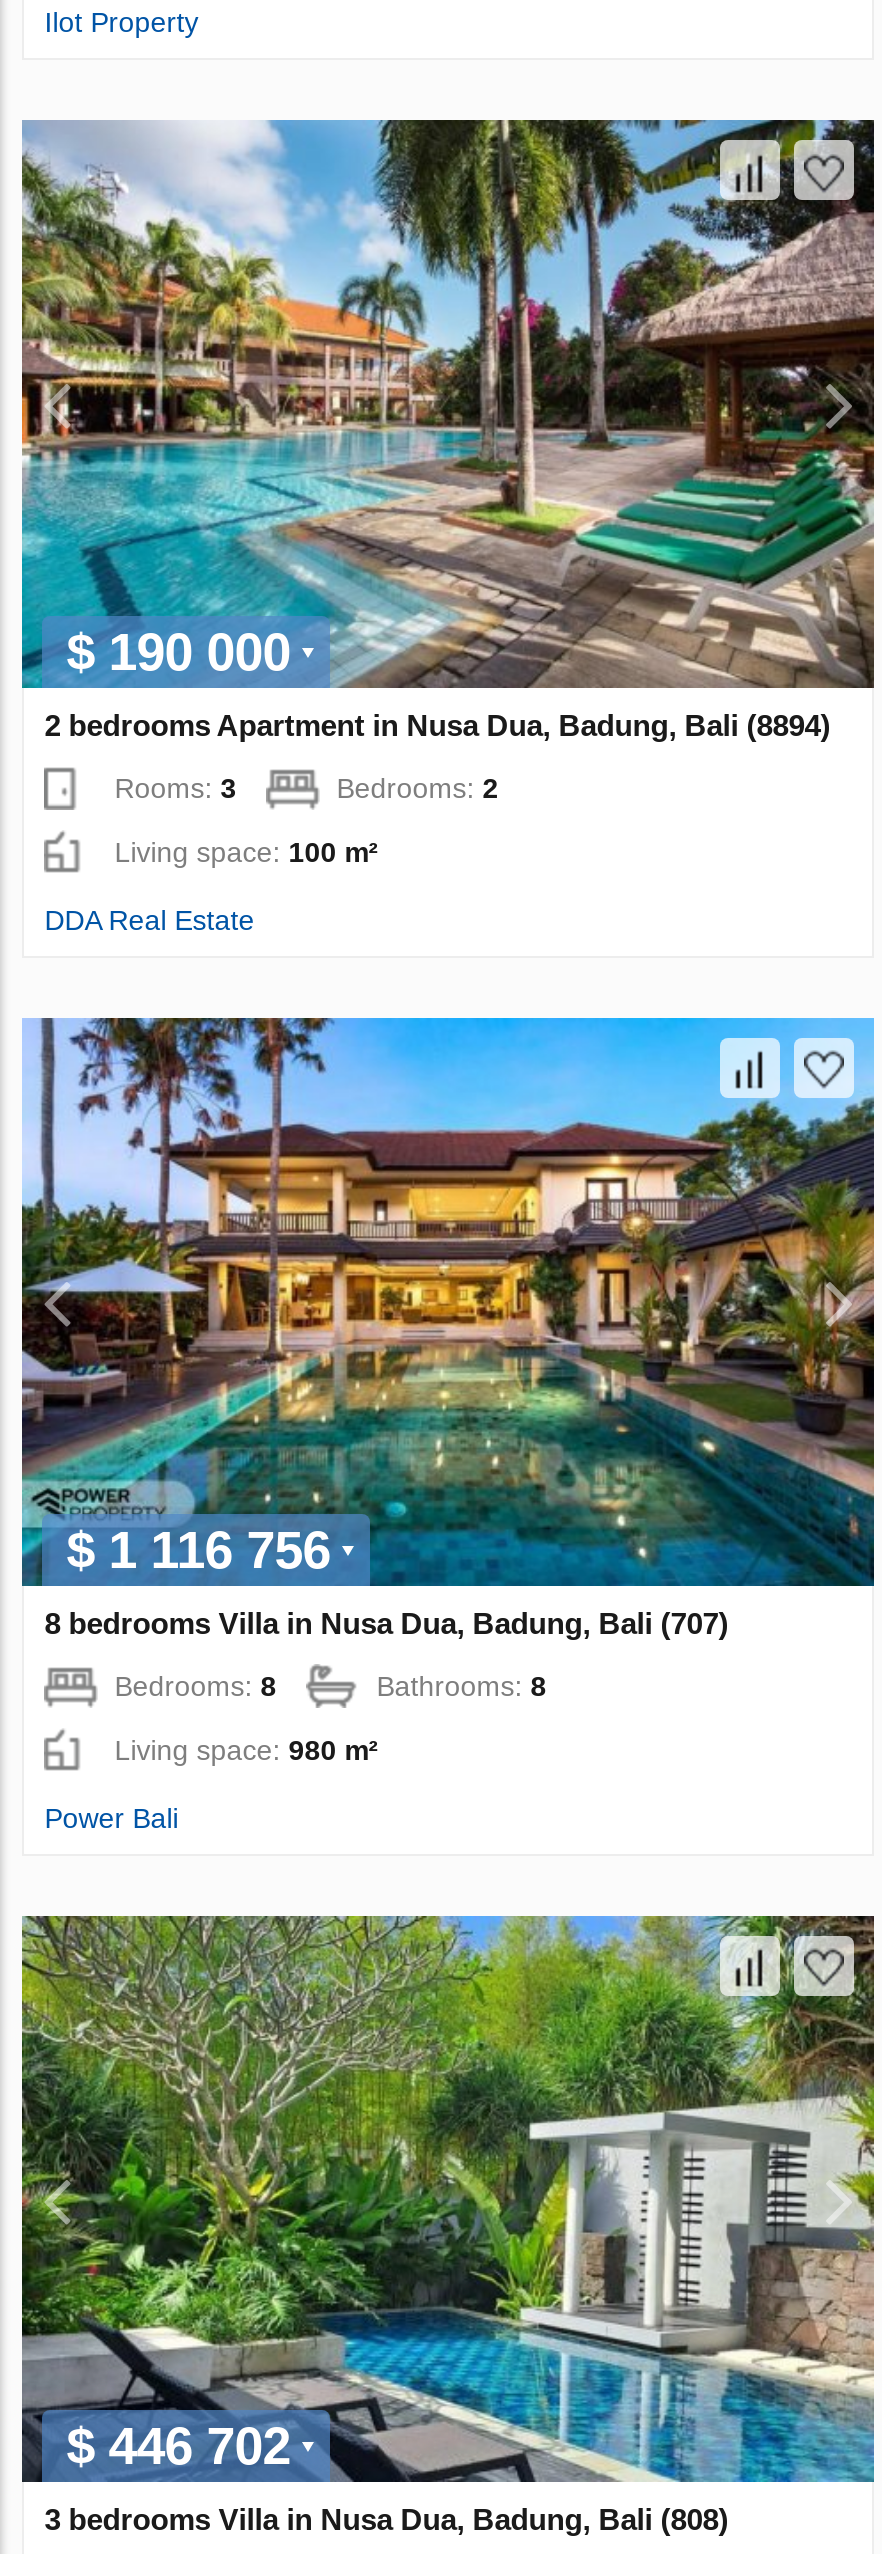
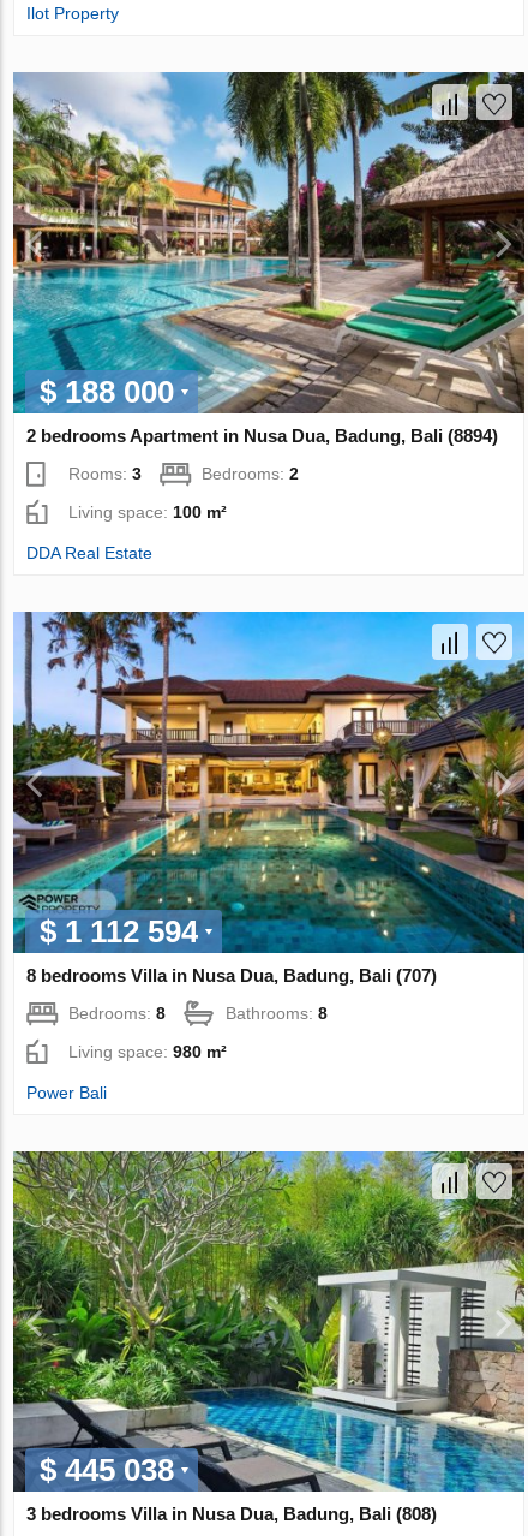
[66,622,290,682] $ 190 000 -> [40,374,174,410] $ 188 000
[66,1520,330,1580] $ 1 116 756 -> [40,913,198,949] $ 1 112 594
[66,2417,290,2477] $ 446 702 -> [40,1452,174,1489] $ 445 038

